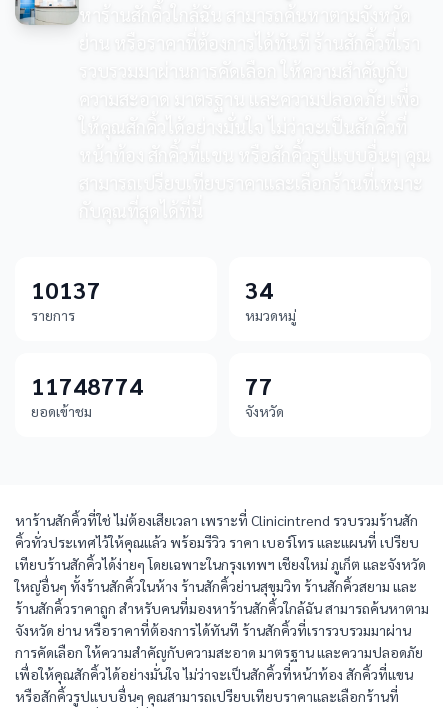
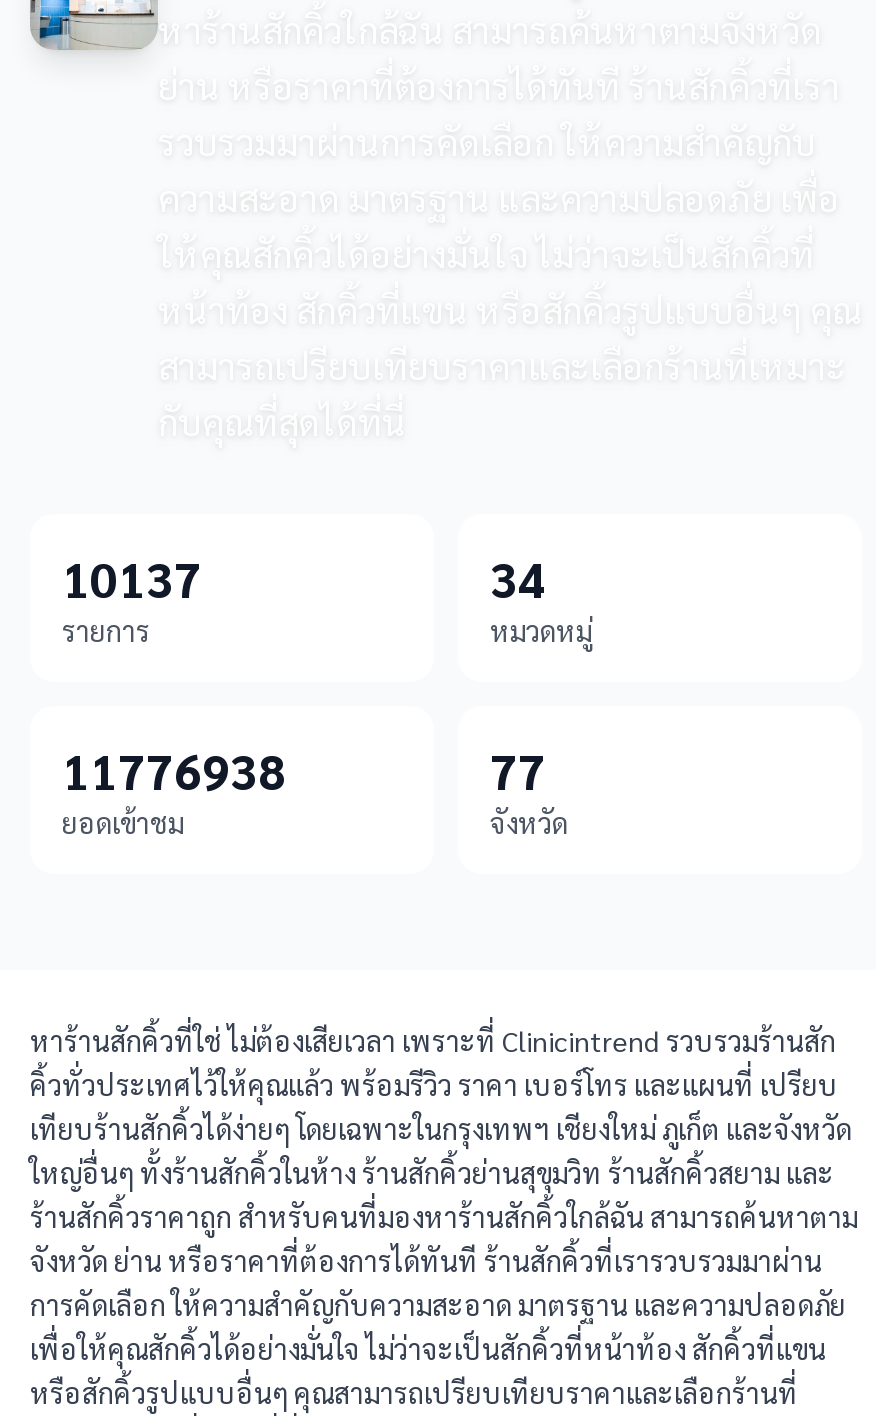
[31,369,143,401] 11748774 -> [62,738,286,802] 11776938

